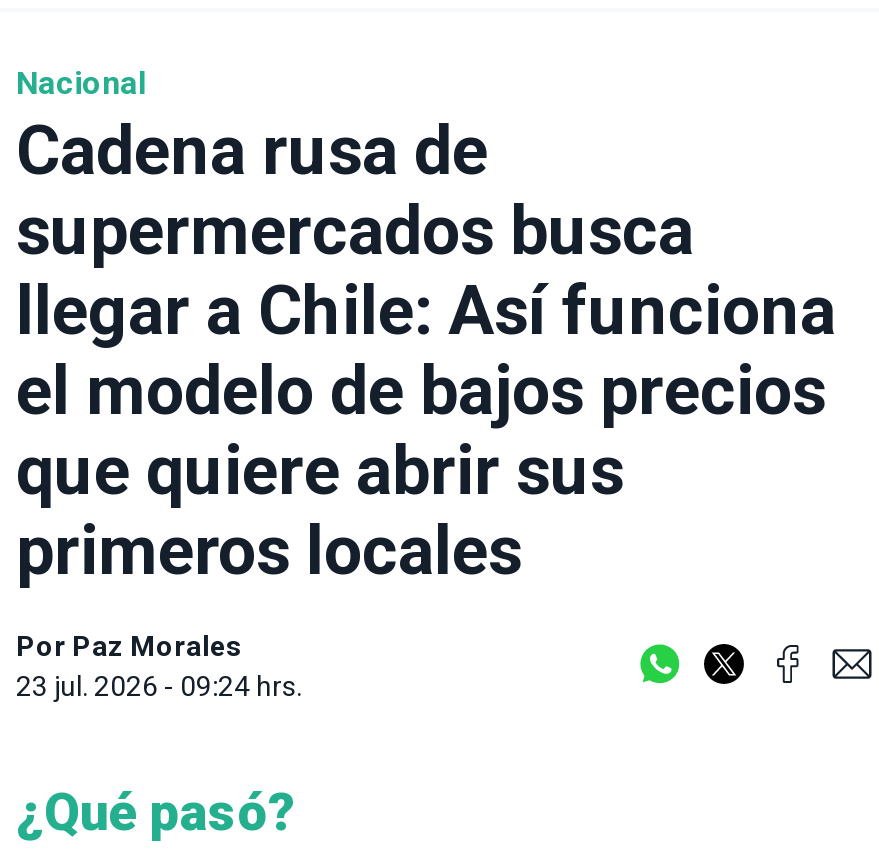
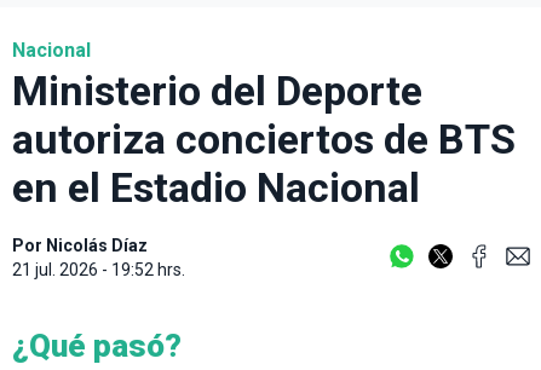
[16,110,836,590] Cadena rusa de | supermercados busca | llegar a Chile: Así funciona | el modelo de bajos precios | que quiere abrir sus | primeros locales -> [12,67,516,212] Ministerio del Deporte | autoriza conciertos de BTS | en el Estadio Nacional
[16,630,302,702] Por Paz Morales | 23 jul. 2026 - 09:24 hrs. -> [12,236,185,280] Por Nicolás Díaz | 21 jul. 2026 - 19:52 hrs.

